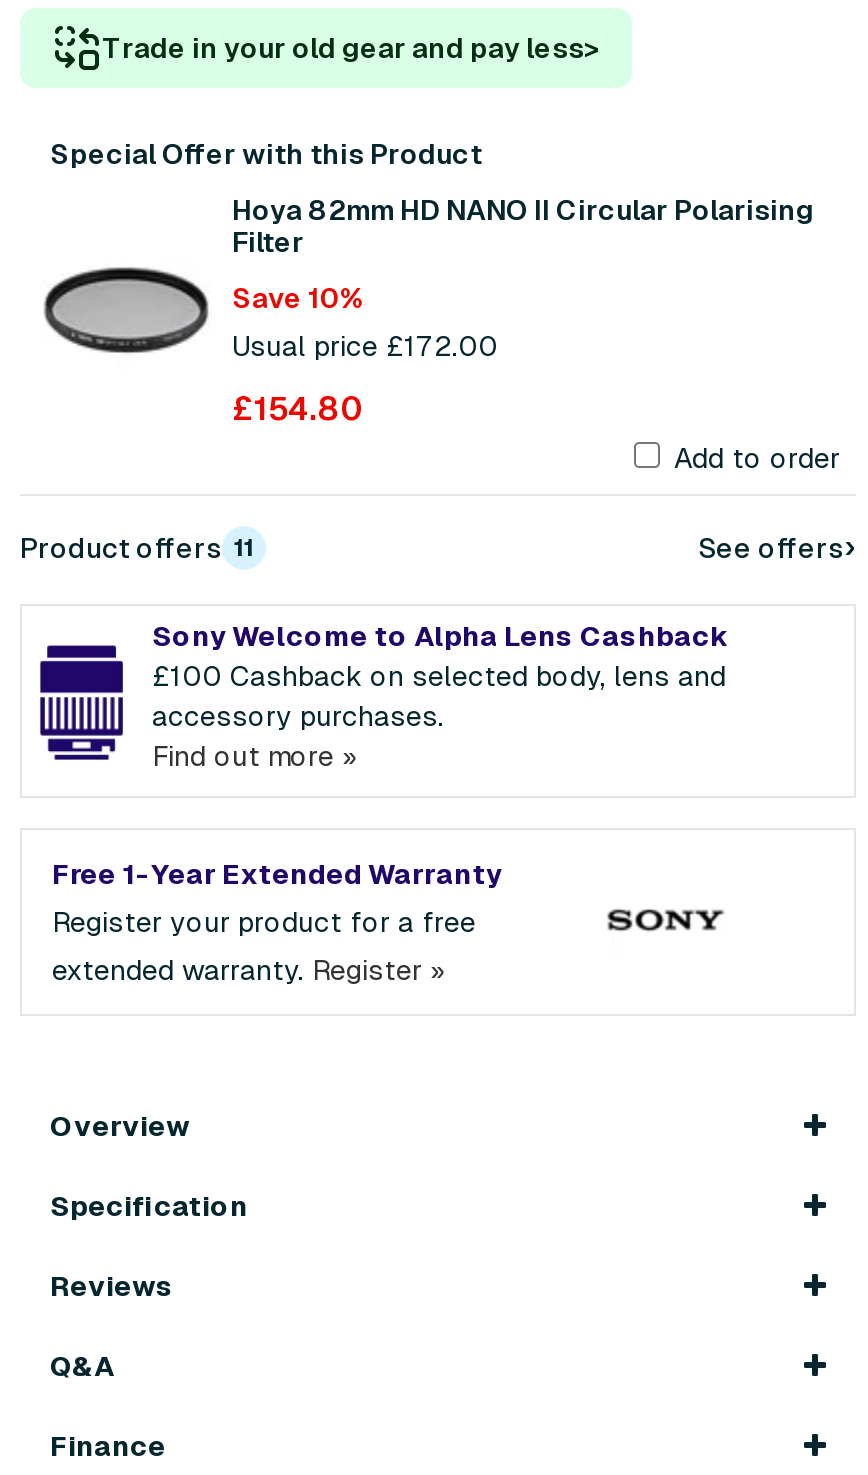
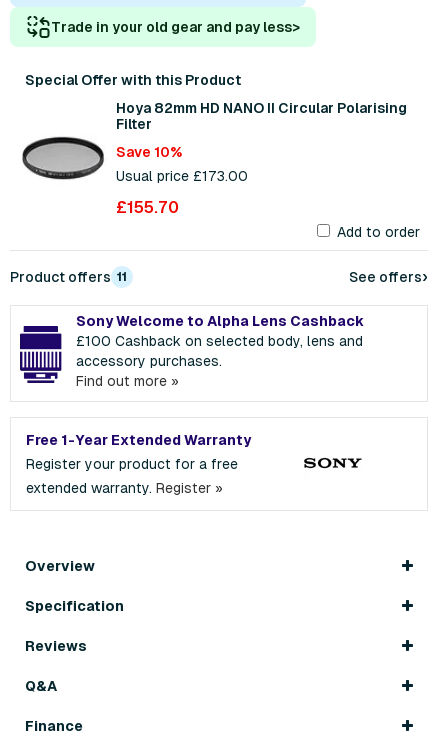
[232,331,498,363] Usual price £172.00 -> [116,168,248,184] Usual price £173.00
[232,391,362,429] £154.80 -> [116,198,179,217] £155.70

